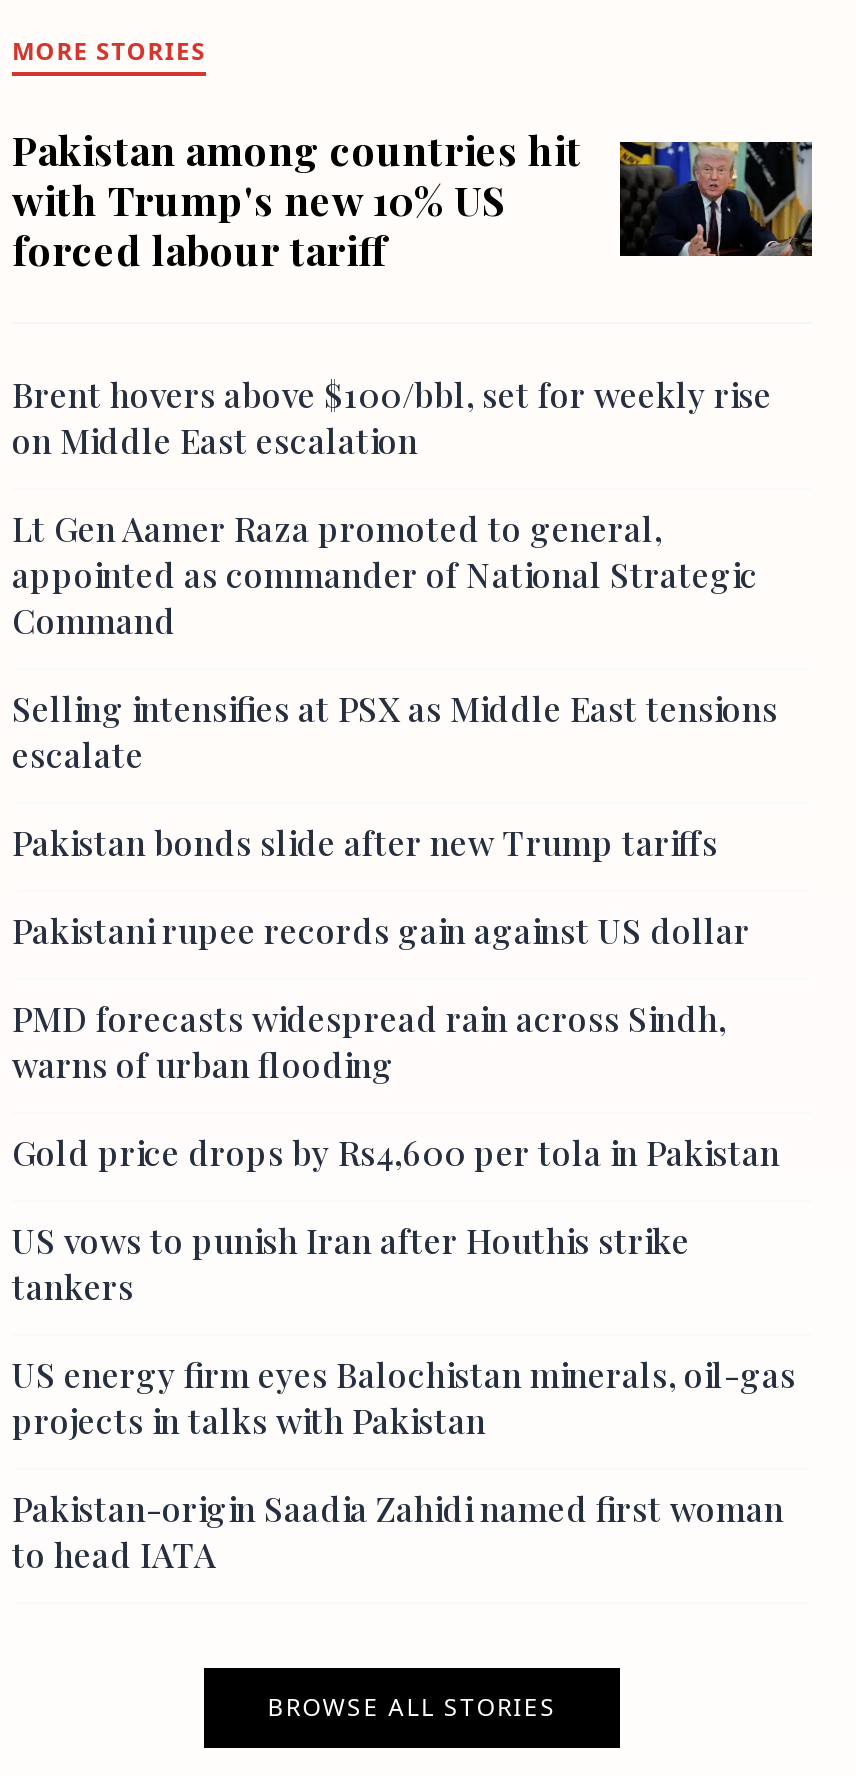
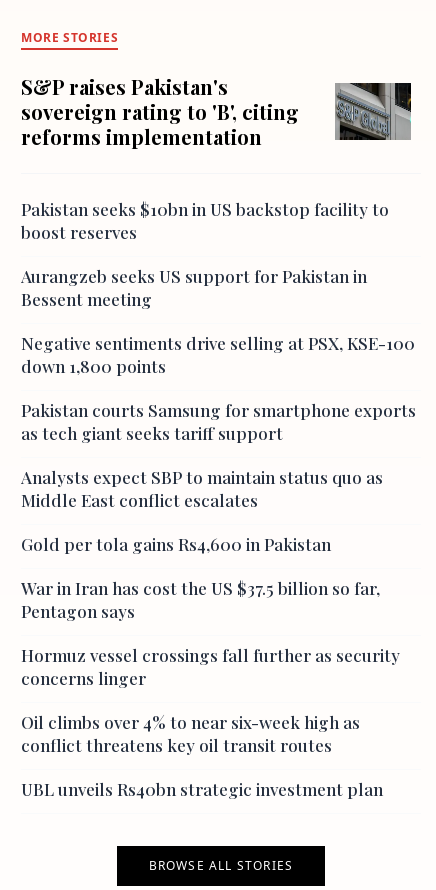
[12,122,814,276] [image] | Pakistan among countries hit | with Trump's new 10% US | forced labour tariff -> [21,73,421,150] [image] | S&P raises Pakistan's | sovereign rating to 'B', citing | reforms implementation
[12,372,772,462] Brent hovers above $100/bbl, set for weekly rise | on Middle East escalation -> [21,198,389,243] Pakistan seeks $10bn in US backstop facility to | boost reserves
[12,506,758,642] Lt Gen Aamer Raza promoted to general, | appointed as commander of National Strategic | Command -> [21,265,367,310] Aurangzeb seeks US support for Pakistan in | Bessent meeting
[12,686,778,776] Selling intensifies at PSX as Middle East tensions | escalate -> [21,332,415,377] Negative sentiments drive selling at PSX, KSE-100 | down 1,800 points
[12,820,718,864] Pakistan bonds slide after new Trump tariffs -> [21,399,416,444] Pakistan courts Samsung for smartphone exports | as tech giant seeks tariff support
[12,908,750,952] Pakistani rupee records gain against US dollar -> [21,466,383,511] Analysts expect SBP to maintain status quo as | Middle East conflict escalates
[12,996,726,1086] PMD forecasts widespread rain across Sindh, | warns of urban flooding -> [21,533,331,555] Gold per tola gains Rs4,600 in Pakistan
[12,1130,780,1174] Gold price drops by Rs4,600 per tola in Pakistan -> [21,577,380,622] War in Iran has cost the US $37.5 billion so far, | Pentagon says
[12,1218,690,1308] US vows to punish Iran after Houthis strike | tankers -> [21,644,400,689] Hormuz vessel crossings fall further as security | concerns linger
[12,1352,796,1442] US energy firm eyes Balochistan minerals, oil-gas | projects in talks with Pakistan -> [21,711,360,756] Oil climbs over 4% to near six-week high as | conflict threatens key oil transit routes
[12,1486,784,1576] Pakistan-origin Saadia Zahidi named first woman | to head IATA -> [21,778,383,800] UBL unveils Rs40bn strategic investment plan

